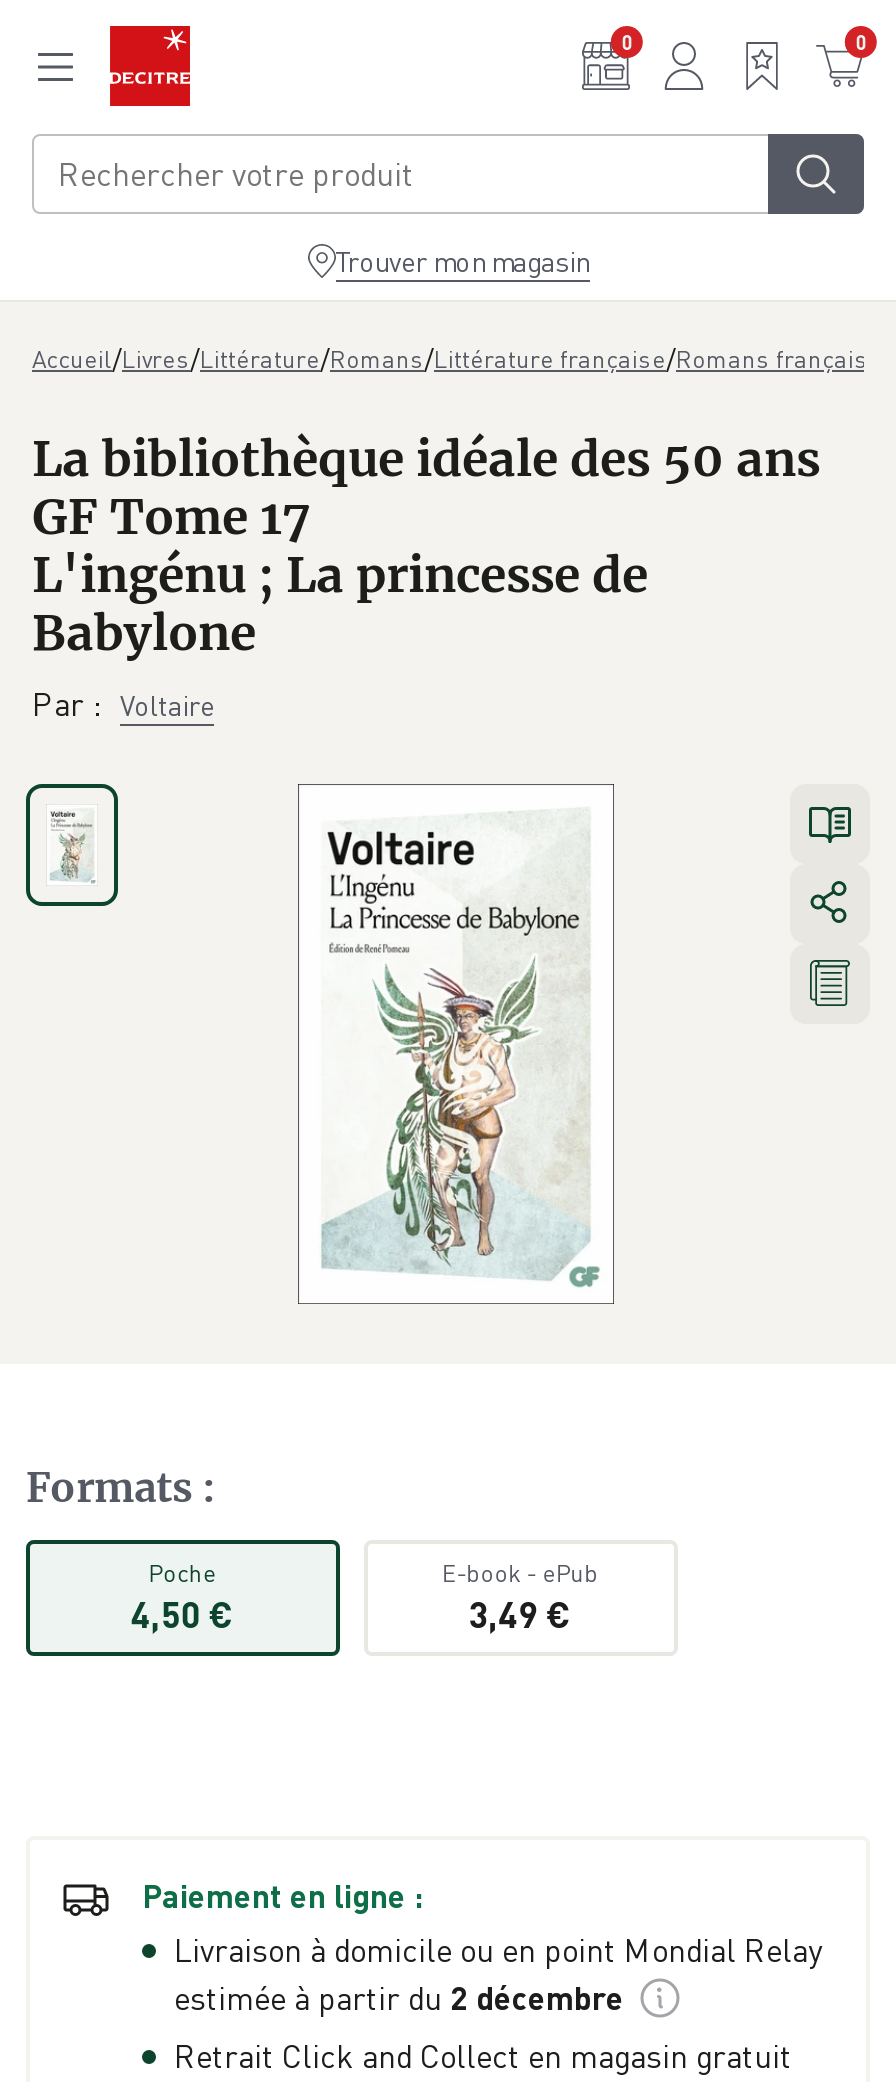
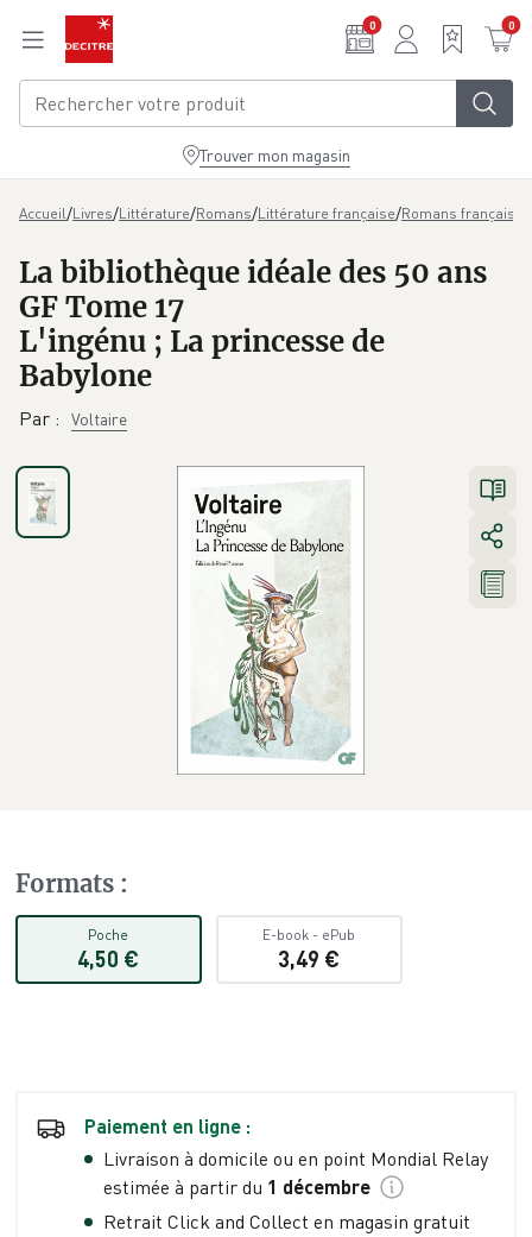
[174,1979,624,2019] estimée à partir du 2 décembre -> [103,1176,370,1199] estimée à partir du 1 décembre

